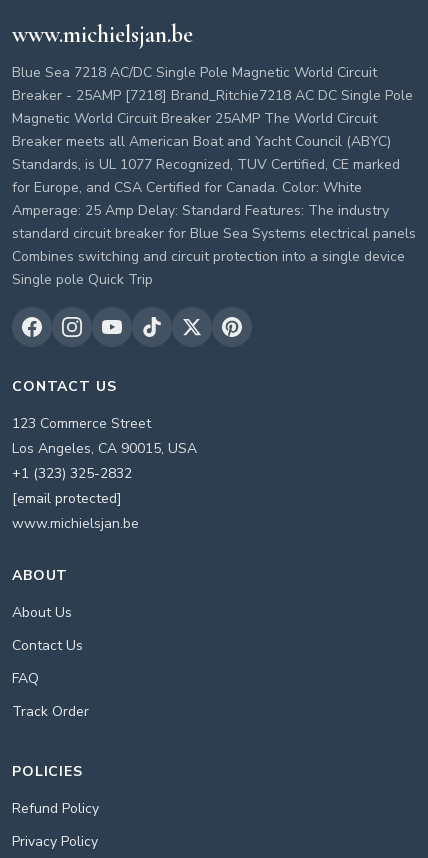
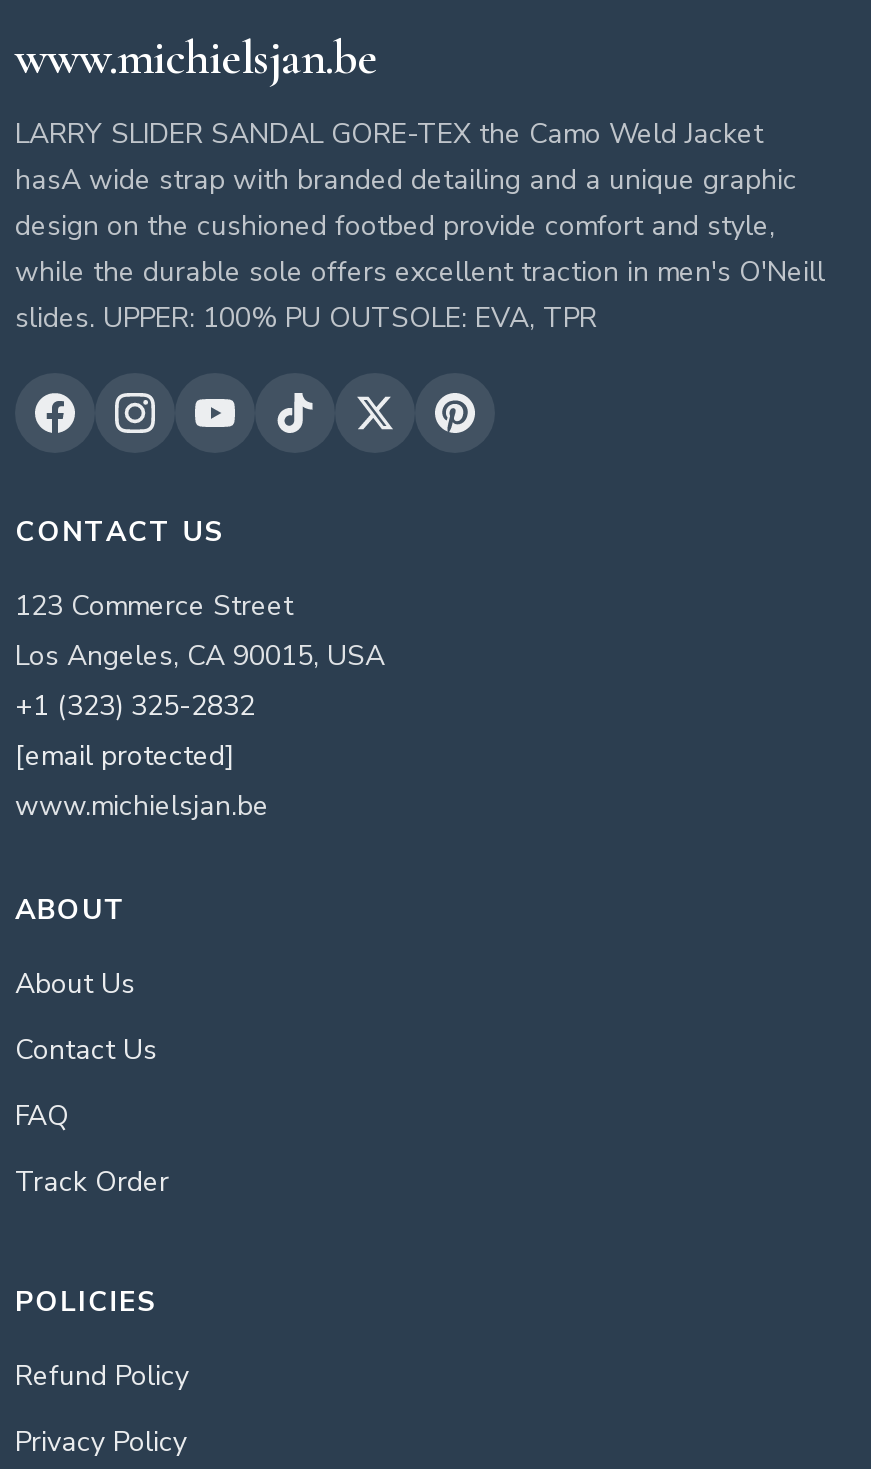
[12,62,416,288] Blue Sea 7218 AC/DC Single Pole Magnetic World Circuit | Breaker - 25AMP [7218] Brand_Ritchie7218 AC DC Single Pole | Magnetic World Circuit Breaker 25AMP The World Circuit | Breaker meets all American Boat and Yacht Council (ABYC) | Standards, is UL 1077 Recognized, TUV Certified, CE marked | for Europe, and CSA Certified for Canada. Color: White | Amperage: 25 Amp Delay: Standard Features: The industry | standard circuit breaker for Blue Sea Systems electrical panels | Combines switching and circuit protection into a single device | Single pole Quick Trip -> [15,114,825,336] LARRY SLIDER SANDAL GORE-TEX the Camo Weld Jacket | hasA wide strap with branded detailing and a unique graphic | design on the cushioned footbed provide comfort and style, | while the durable sole offers excellent traction in men's O'Neill | slides. UPPER: 100% PU OUTSOLE: EVA, TPR

